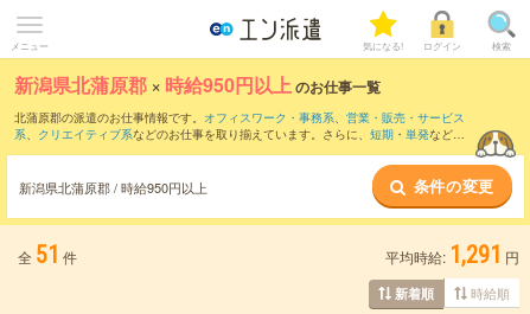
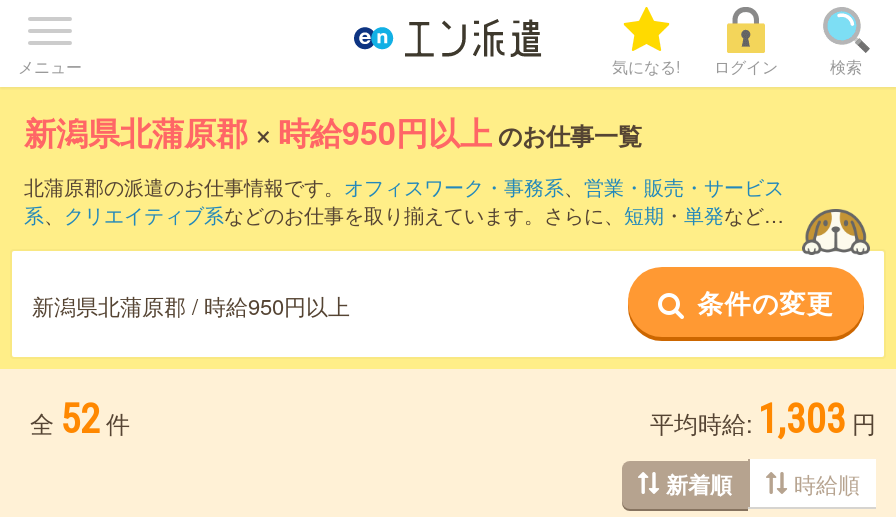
[18,241,77,269] 全 51 件 -> [30,395,130,443] 全 52 件
[385,241,519,269] 平均時給: 1,291 円 -> [650,395,876,443] 平均時給: 1,303 円

